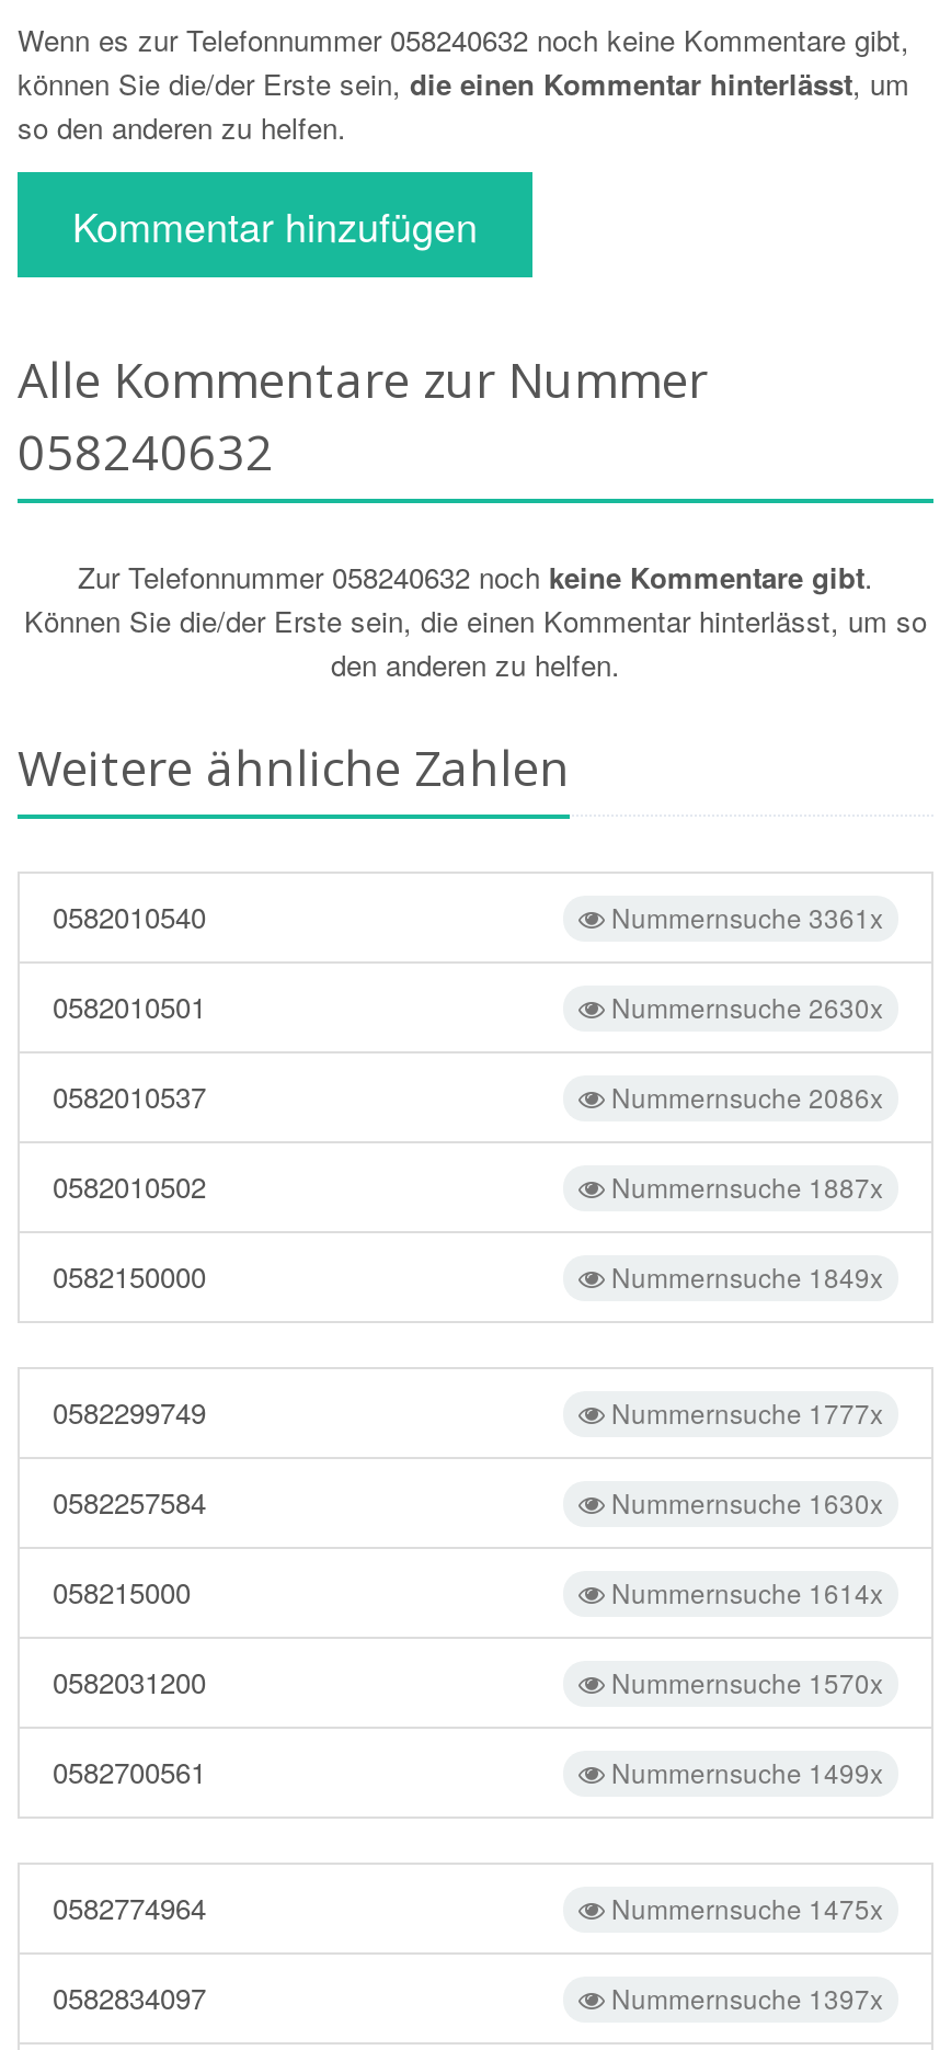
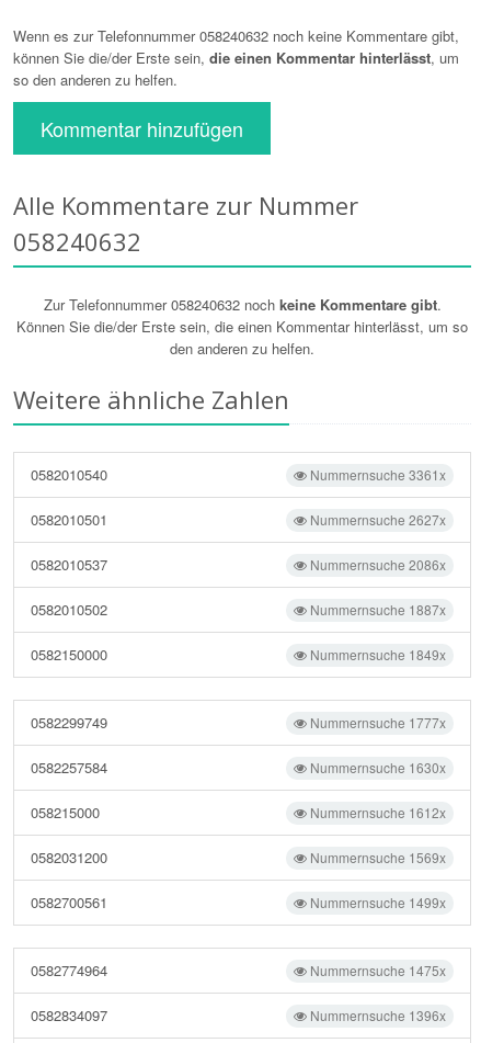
[605,988,883,1025] Nummernsuche 2630x -> [307,510,446,529] Nummernsuche 2627x
[605,1573,883,1610] Nummernsuche 1614x -> [307,803,446,821] Nummernsuche 1612x
[605,1663,883,1700] Nummernsuche 1570x -> [307,848,446,866] Nummernsuche 1569x
[605,1979,883,2016] Nummernsuche 1397x -> [307,1006,446,1024] Nummernsuche 1396x

